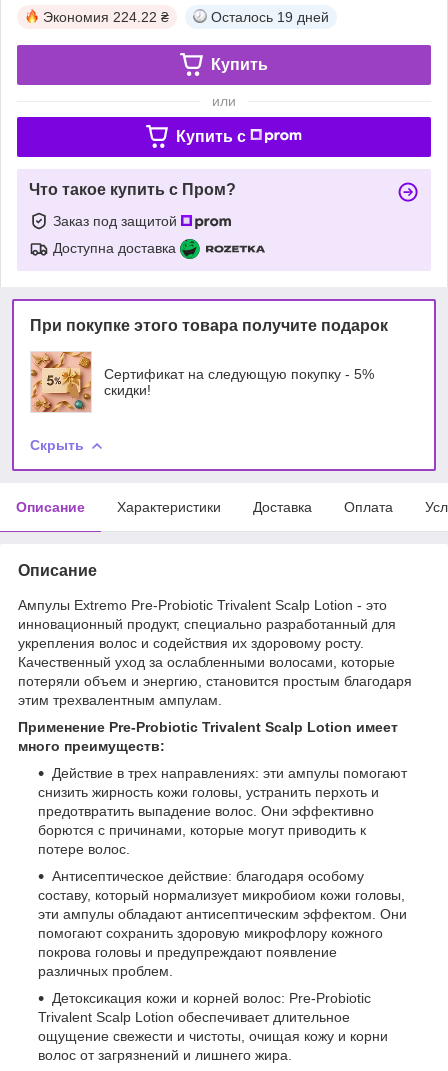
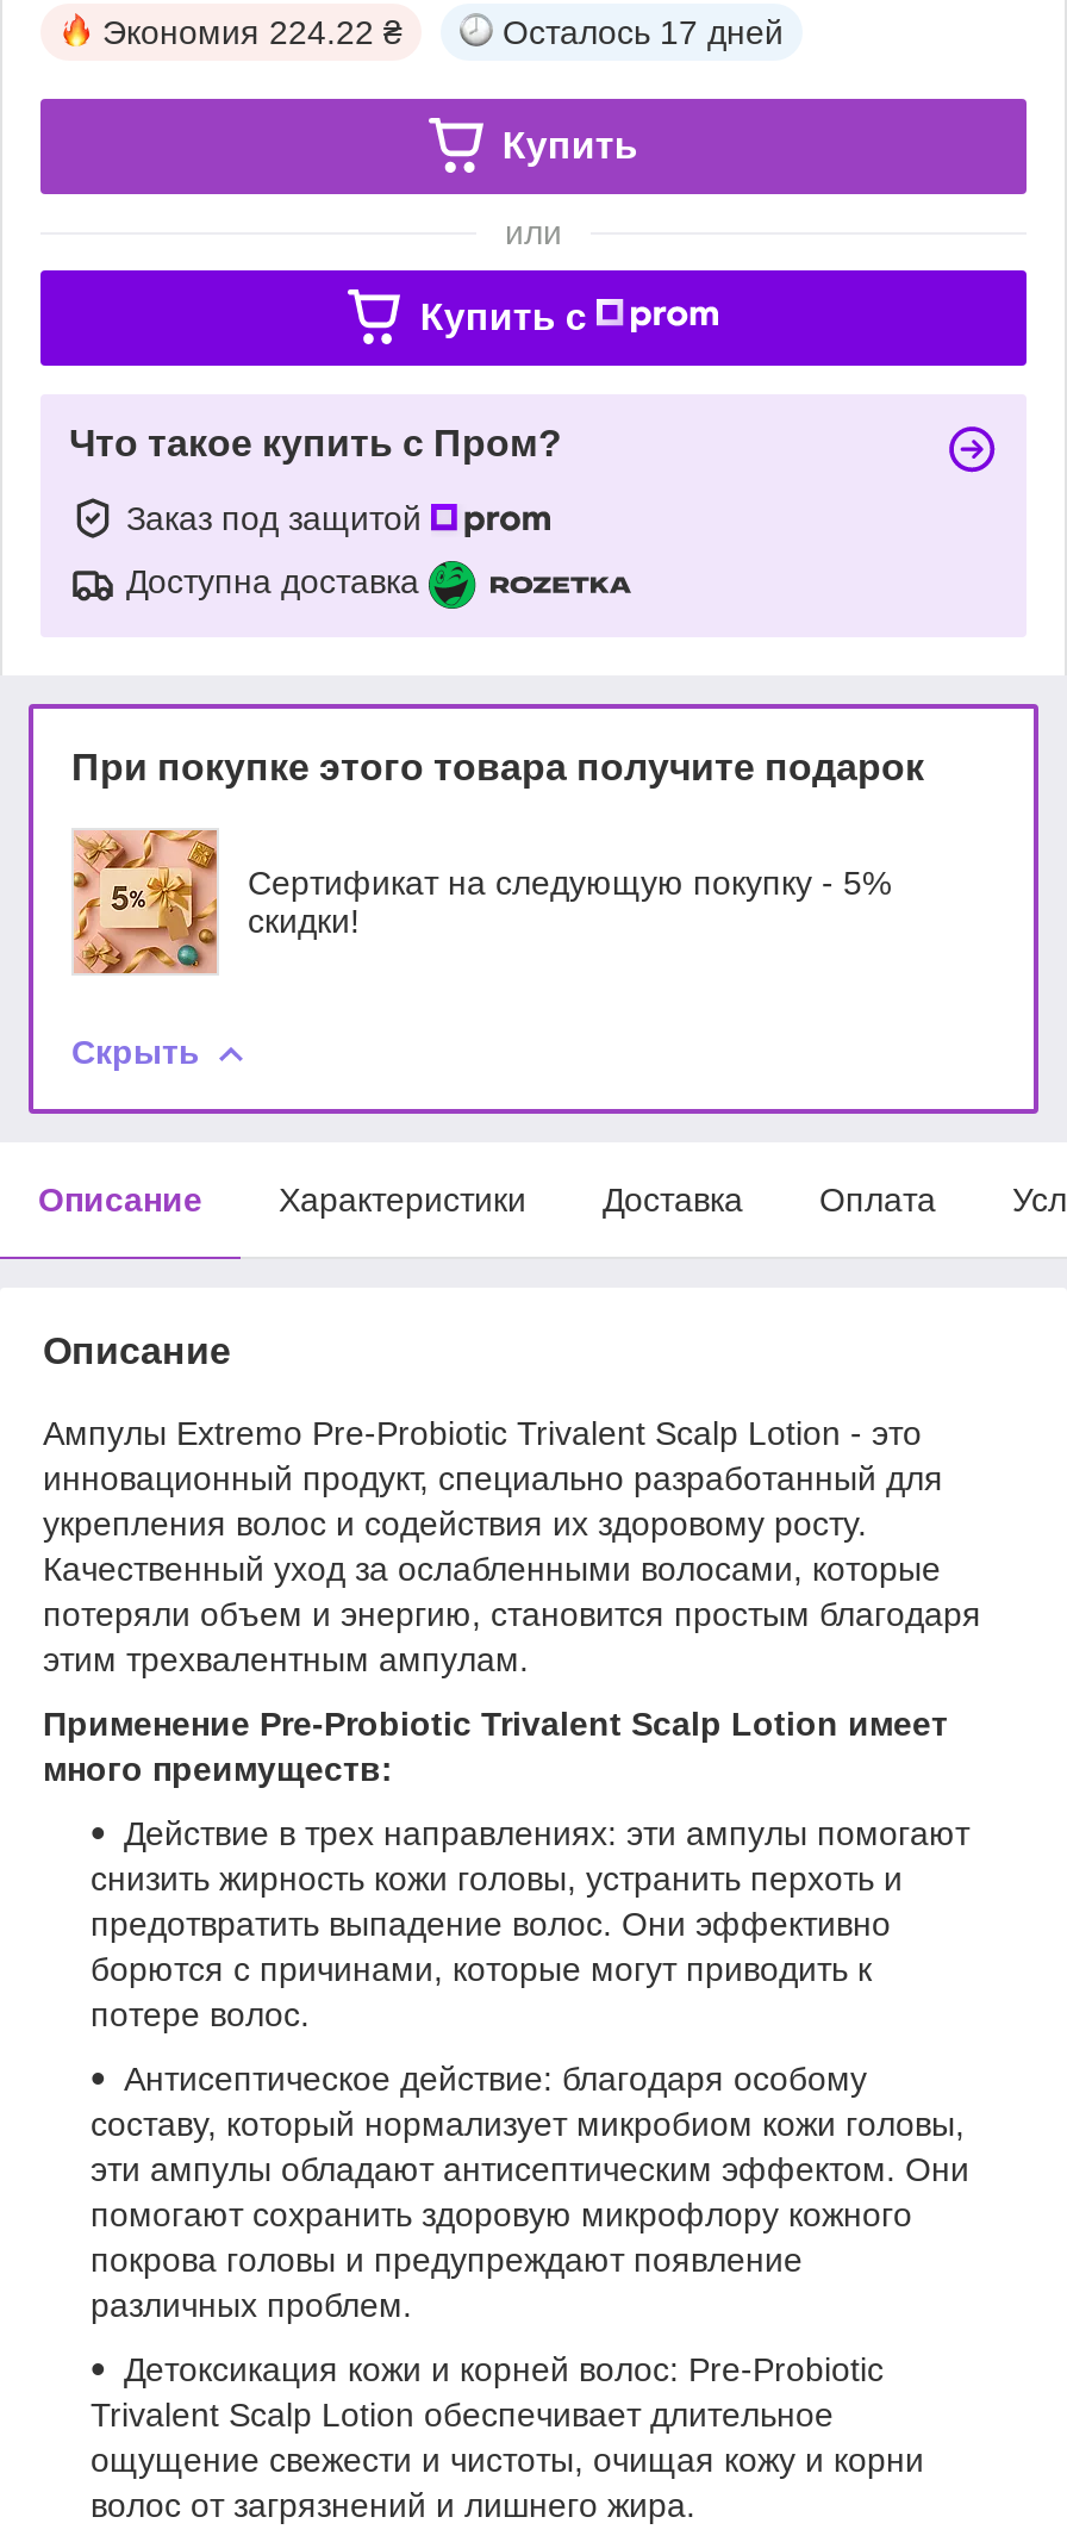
[211,9,329,25] Осталось 19 дней -> [503,13,784,51] Осталось 17 дней

